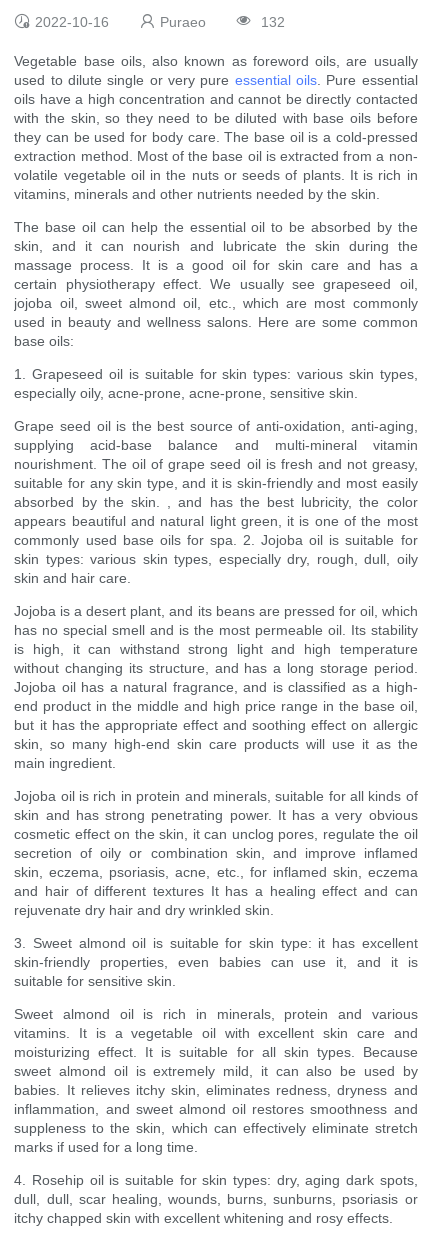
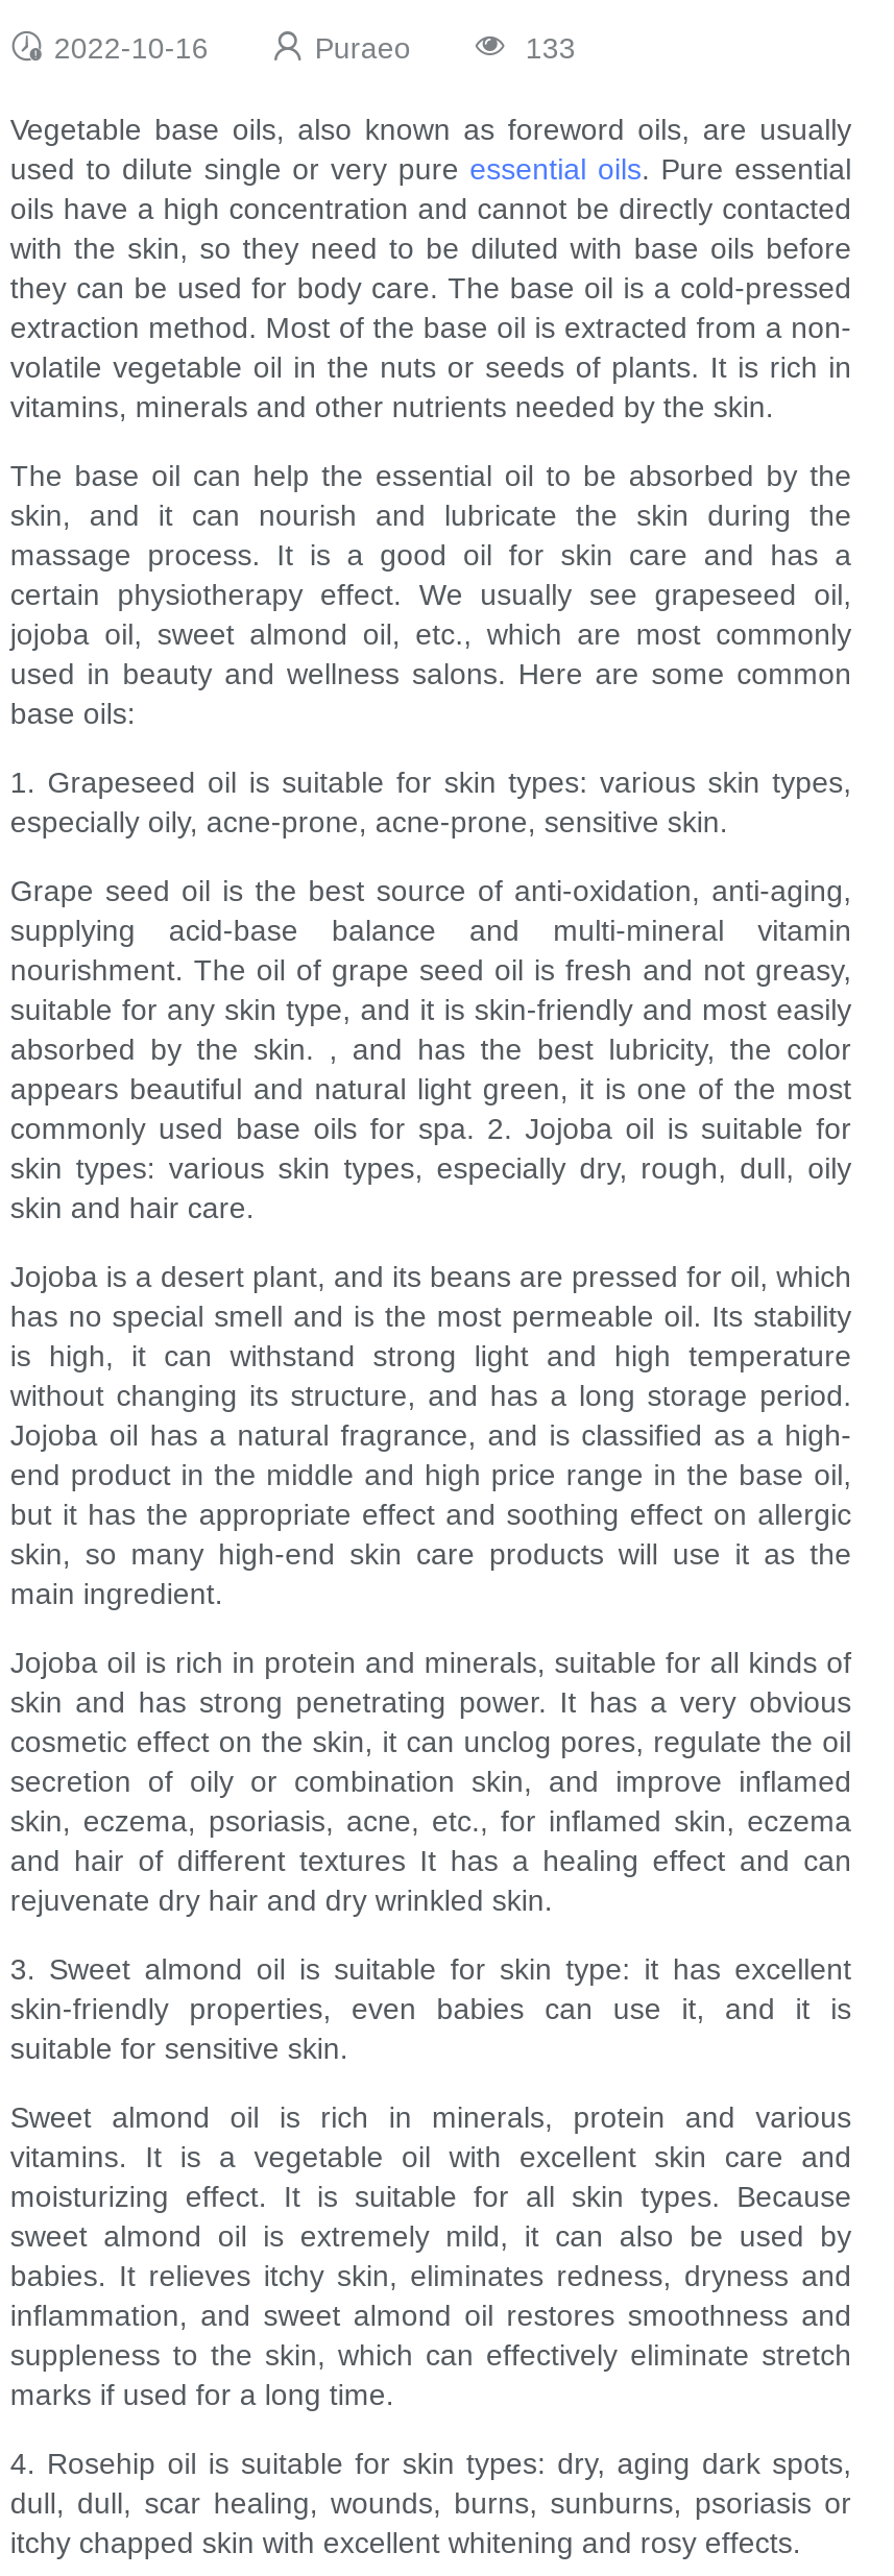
[261,14,285,30] 132 -> [526,32,576,65] 133

